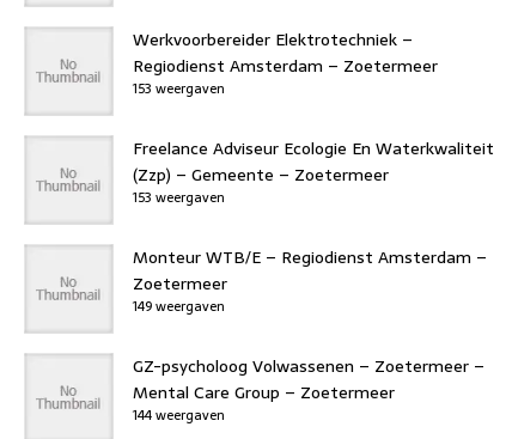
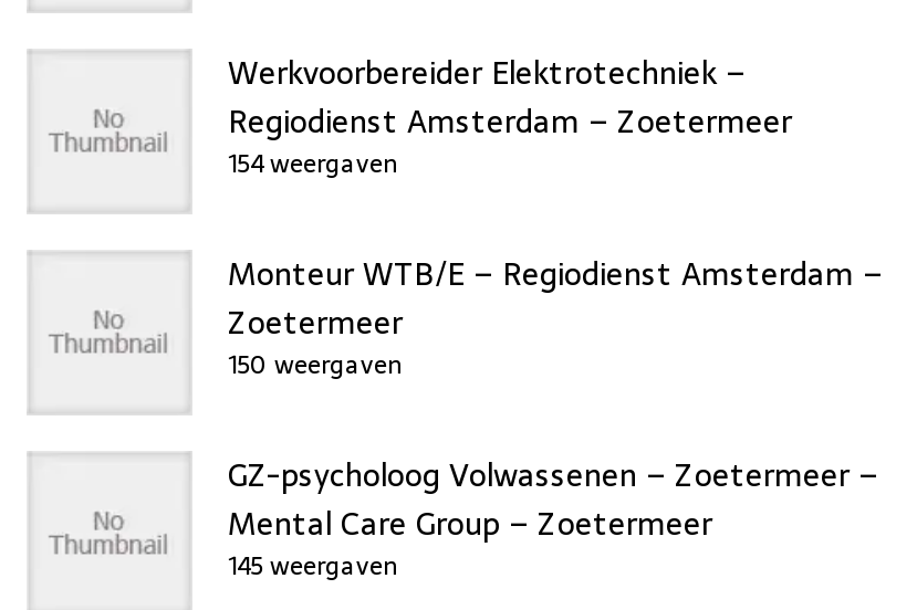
[133,78,494,208] 153 weergaven | Freelance Adviseur Ecologie En Waterkwaliteit | (Zzp) – Gemeente – Zoetermeer | 153 weergaven -> [228,144,398,183] 154 weergaven
[133,295,225,317] 149 weergaven -> [228,345,403,385] 150 weergaven
[133,404,225,426] 144 weergaven -> [228,546,398,586] 145 weergaven

